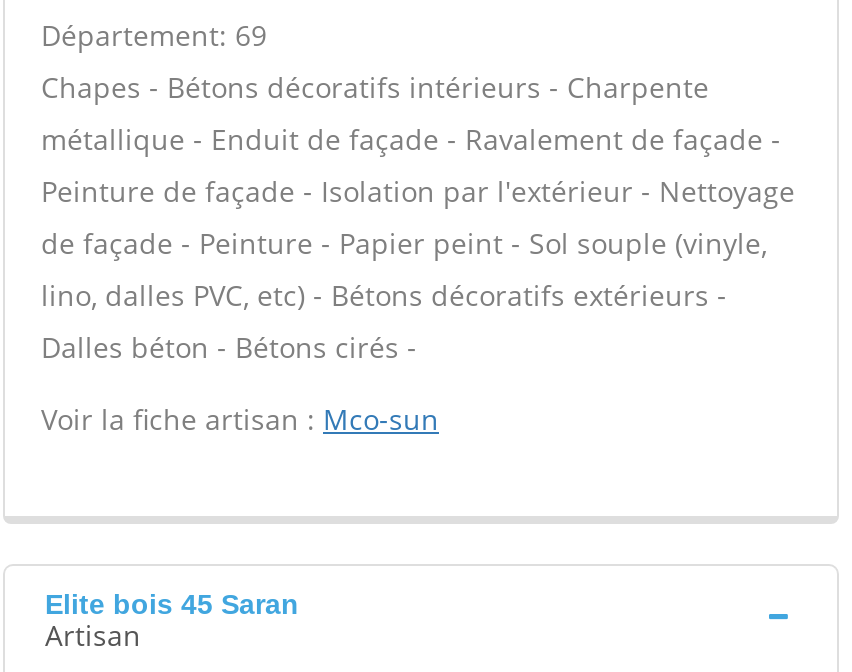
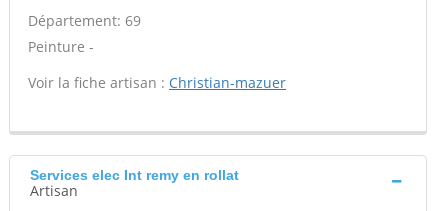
[41,68,795,366] Chapes - Bétons décoratifs intérieurs - Charpente | métallique - Enduit de façade - Ravalement de façade - | Peinture de façade - Isolation par l'extérieur - Nettoyage | de façade - Peinture - Papier peint - Sol souple (vinyle, | lino, dalles PVC, etc) - Bétons décoratifs extérieurs - | Dalles béton - Bétons cirés - -> [28,37,94,56] Peinture -
[41,400,439,438] Voir la fiche artisan : Mco-sun -> [28,73,286,92] Voir la fiche artisan : Christian-mazuer
[45,588,299,620] Elite bois 45 Saran -> [30,167,239,183] Services elec Int remy en rollat

